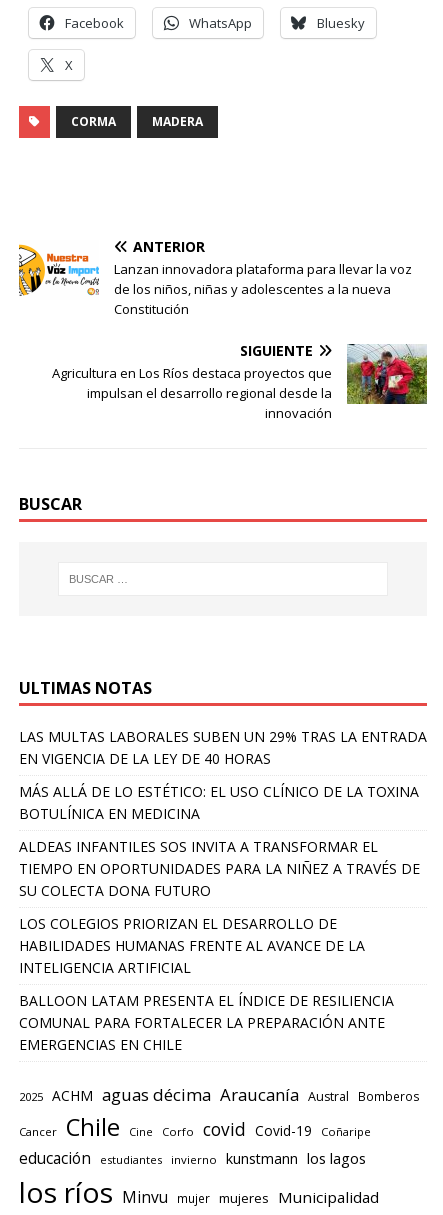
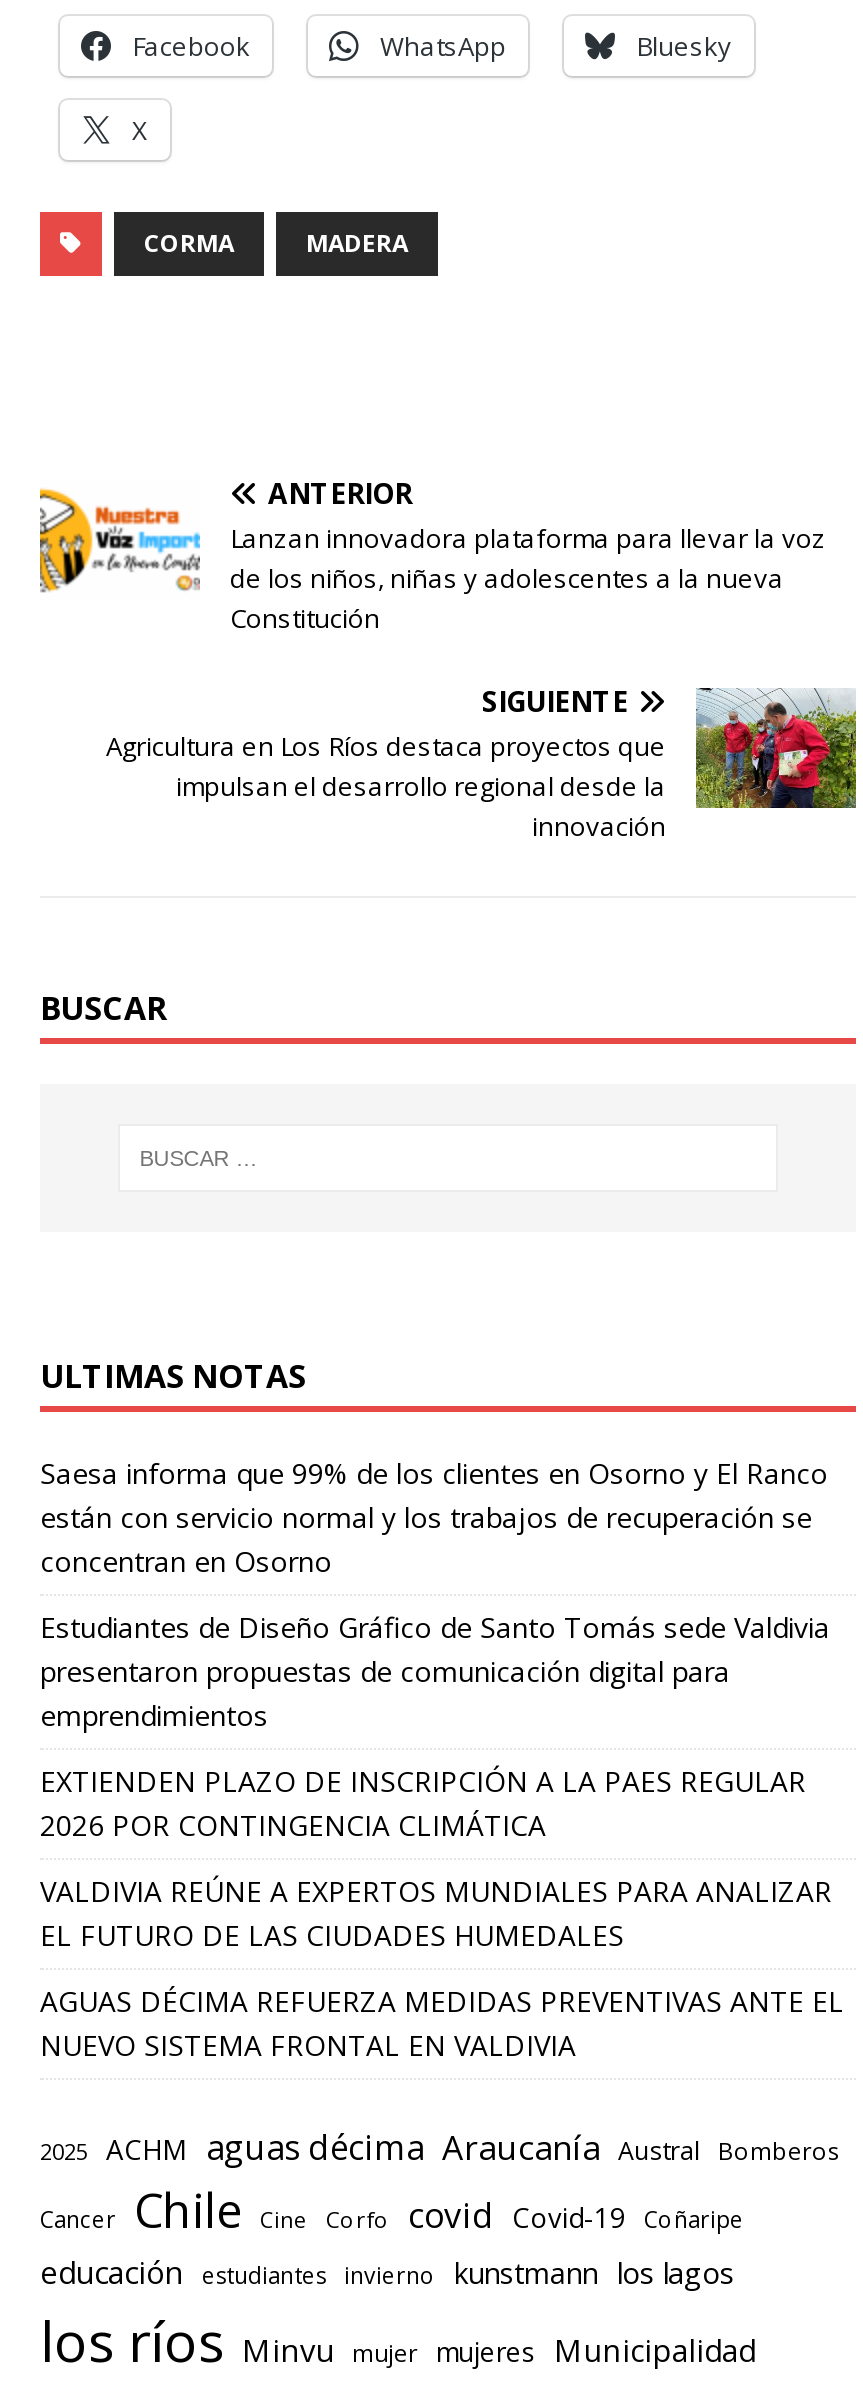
[19,727,427,768] LAS MULTAS LABORALES SUBEN UN 29% TRAS LA ENTRADA | EN VIGENCIA DE LA LEY DE 40 HORAS -> [40,1455,828,1581] Saesa informa que 99% de los clientes en Osorno y El Ranco | están con servicio normal y los trabajos de recuperación se | concentran en Osorno
[19,782,419,823] MÁS ALLÁ DE LO ESTÉTICO: EL USO CLÍNICO DE LA TOXINA | BOTULÍNICA EN MEDICINA -> [40,1609,830,1735] Estudiantes de Diseño Gráfico de Santo Tomás sede Valdivia | presentaron propuestas de comunicación digital para | emprendimientos
[19,837,420,900] ALDEAS INFANTILES SOS INVITA A TRANSFORMAR EL | TIEMPO EN OPORTUNIDADES PARA LA NIÑEZ A TRAVÉS DE | SU COLECTA DONA FUTURO -> [40,1763,806,1845] EXTIENDEN PLAZO DE INSCRIPCIÓN A LA PAES REGULAR | 2026 POR CONTINGENCIA CLIMÁTICA
[19,914,365,977] LOS COLEGIOS PRIORIZAN EL DESARROLLO DE | HABILIDADES HUMANAS FRENTE AL AVANCE DE LA | INTELIGENCIA ARTIFICIAL -> [40,1873,832,1955] VALDIVIA REÚNE A EXPERTOS MUNDIALES PARA ANALIZAR | EL FUTURO DE LAS CIUDADES HUMEDALES
[19,991,394,1054] BALLOON LATAM PRESENTA EL ÍNDICE DE RESILIENCIA | COMUNAL PARA FORTALECER LA PREPARACIÓN ANTE | EMERGENCIAS EN CHILE -> [40,1983,844,2065] AGUAS DÉCIMA REFUERZA MEDIDAS PREVENTIVAS ANTE EL | NUEVO SISTEMA FRONTAL EN VALDIVIA

